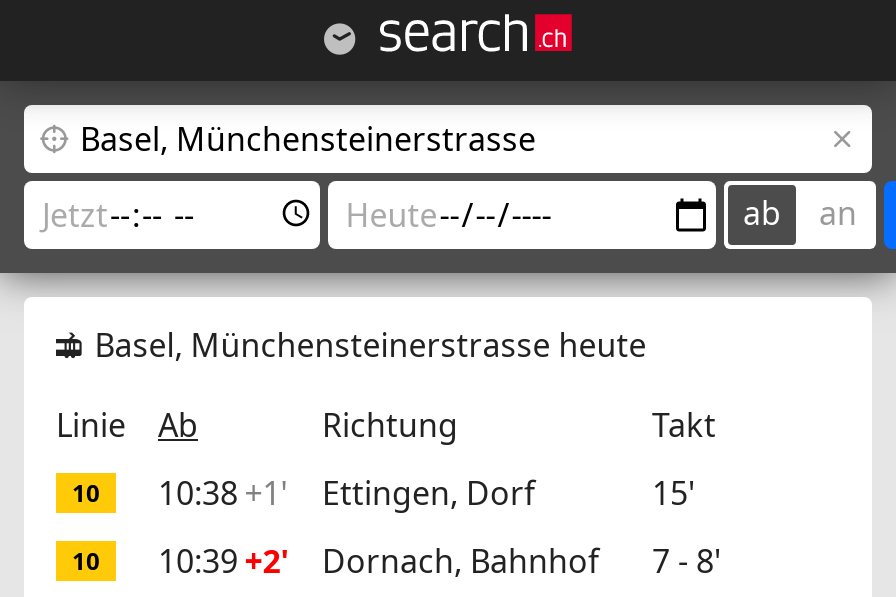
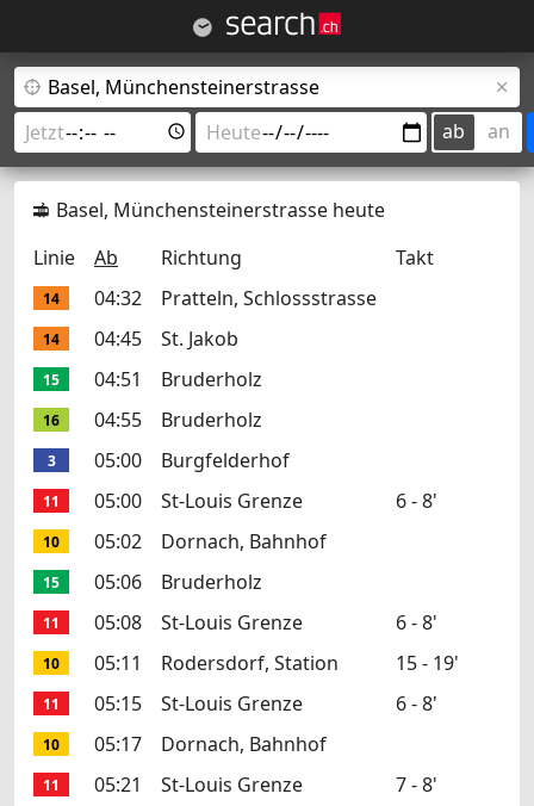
none -> [43,285,437,514] 14 | 04:32 | Pratteln, Schlossstrasse | 14 | 04:45 | St. Jakob | 15 | 04:51 | Bruderholz | 16 | 04:55 | Bruderholz | 3 | 05:00 | Burgfelderhof | 11 | 05:00 | St-Louis Grenze | 6 - 8'
[72,471,696,583] 10:38 +1' | Ettingen, Dorf | 15' | 10 | 10:39 +2' -> [94,528,142,554] 05:02
none -> [43,569,459,798] 15 | 05:06 | Bruderholz | 11 | 05:08 | St-Louis Grenze | 6 - 8' | 10 | 05:11 | Rodersdorf, Station | 15 - 19' | 11 | 05:15 | St-Louis Grenze | 6 - 8' | 10 | 05:17 | Dornach, Bahnhof | 11 | 05:21 | St-Louis Grenze

